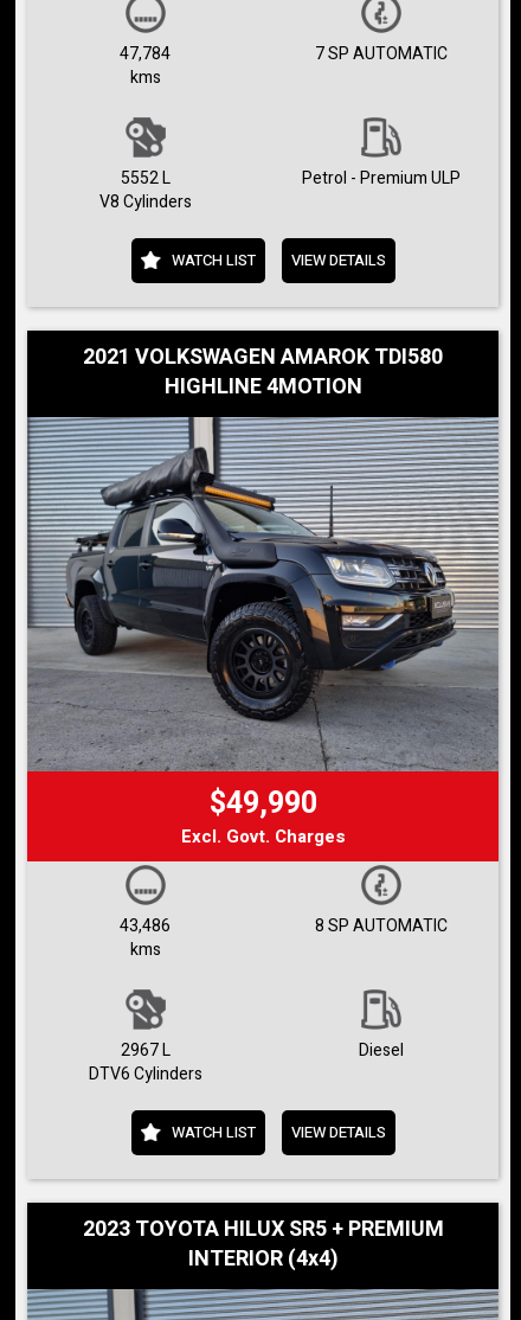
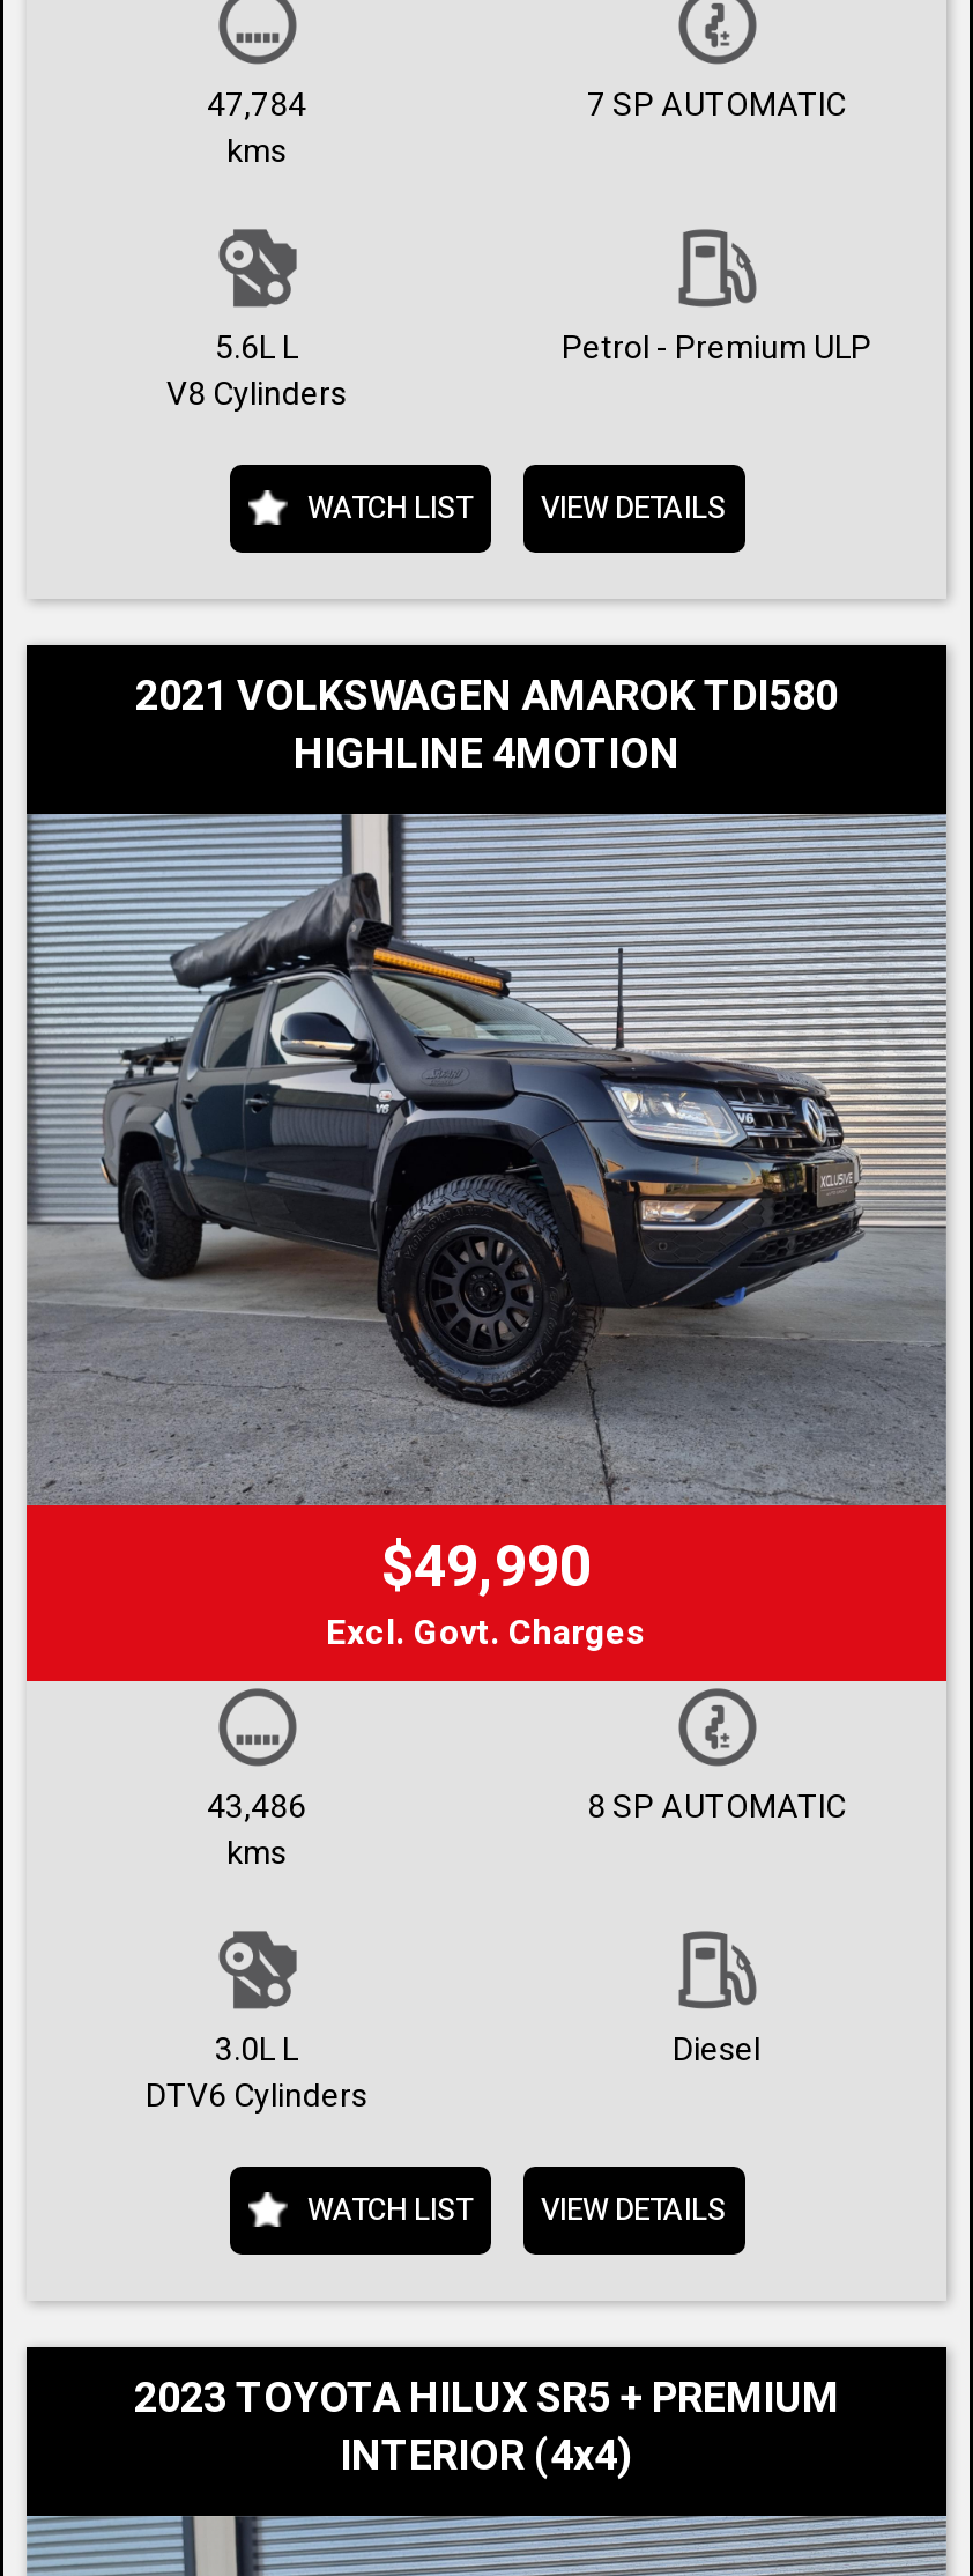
[120,166,170,191] 5552 L -> [215,324,298,373] 5.6L L
[120,1038,170,1062] 2967 L -> [215,2025,298,2073] 3.0L L

